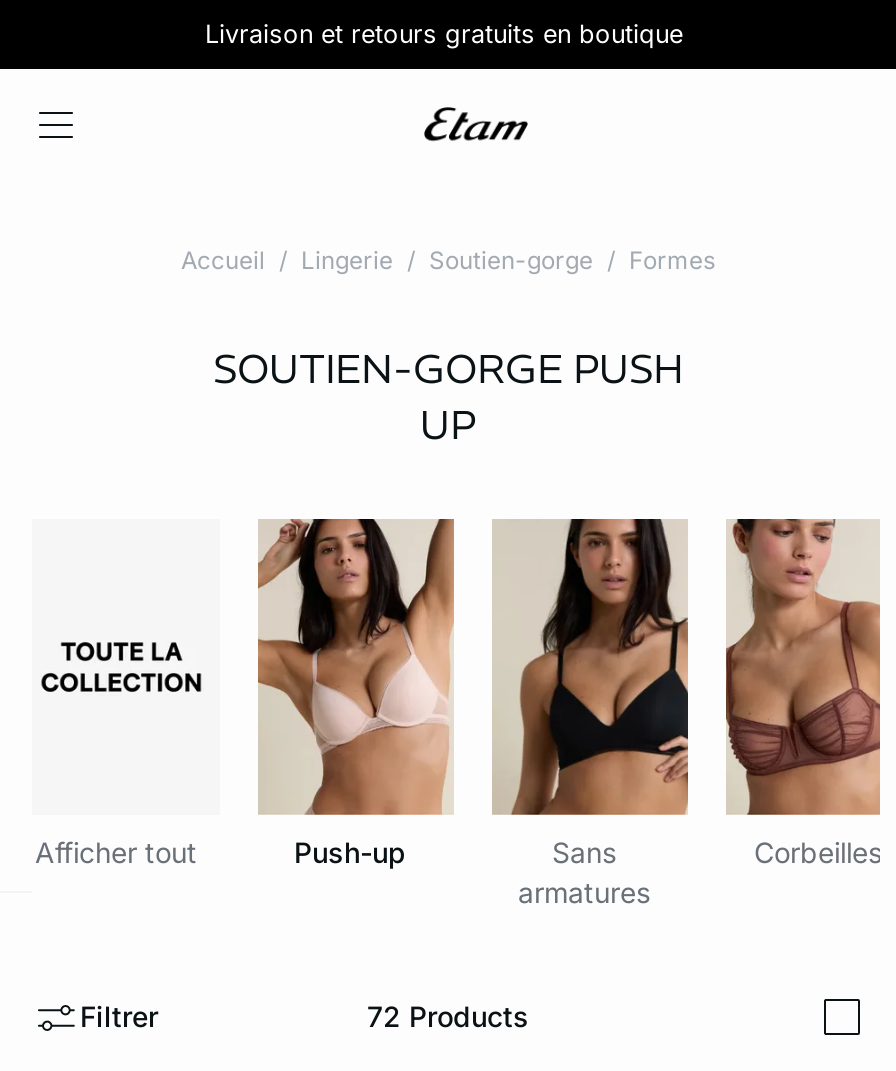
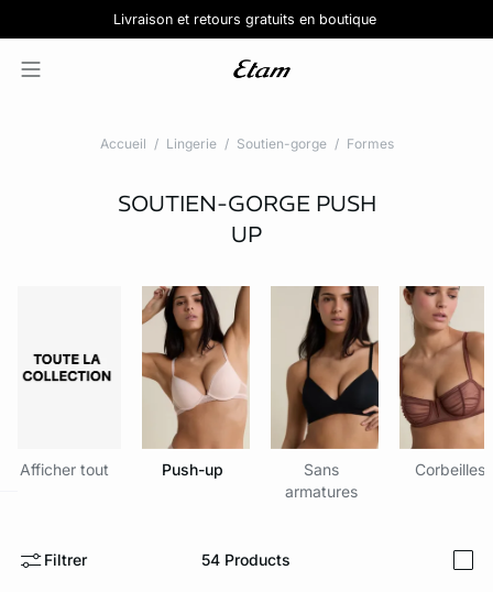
[367,999,529,1033] 72 Products -> [202,550,291,569] 54 Products

